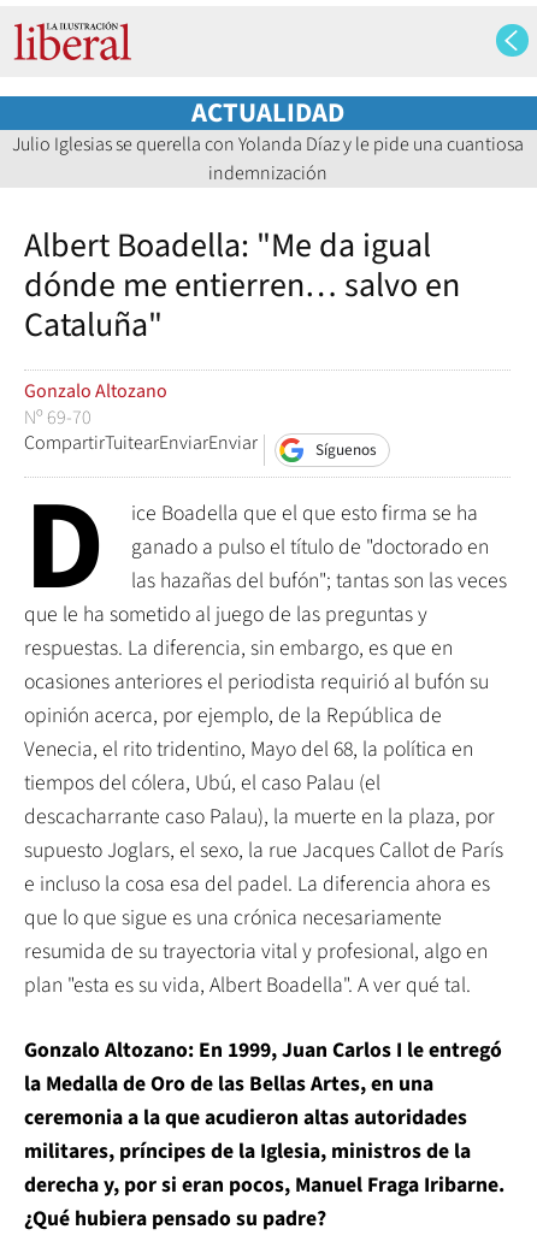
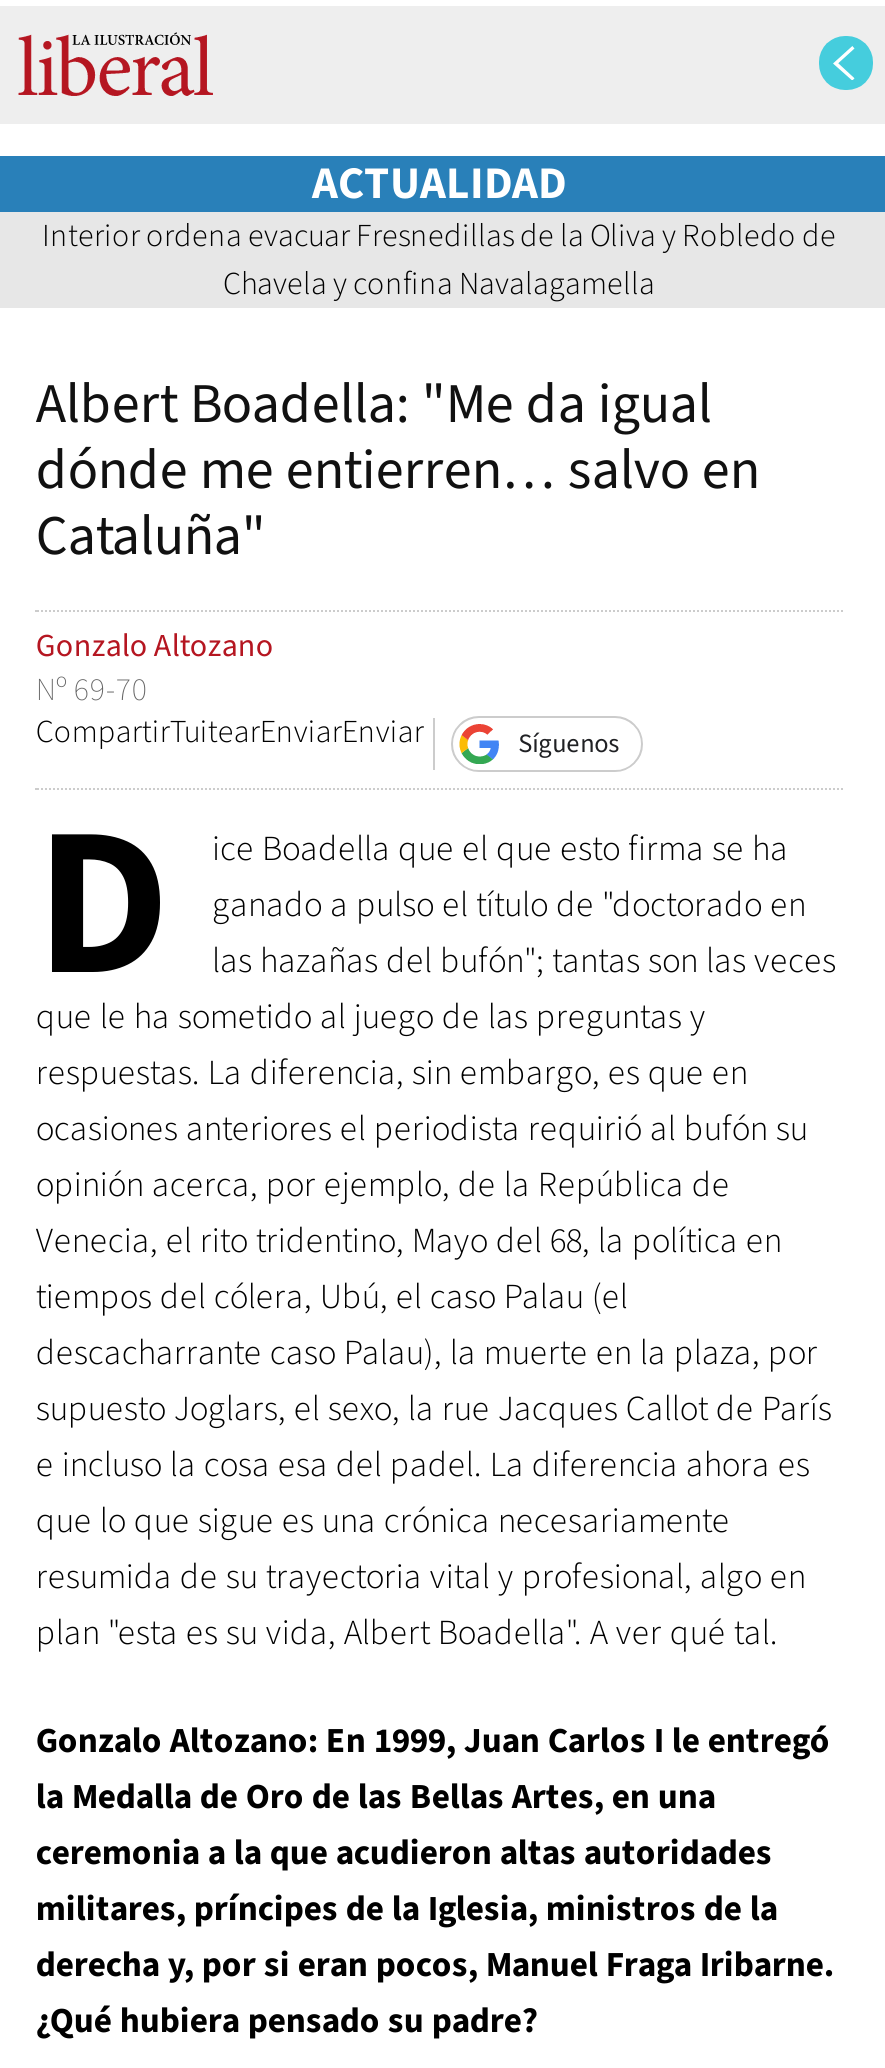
[11,131,523,186] Julio Iglesias se querella con Yolanda Díaz y le pide una cuantiosa | indemnización -> [42,214,836,306] Interior ordena evacuar Fresnedillas de la Oliva y Robledo de | Chavela y confina Navalagamella

